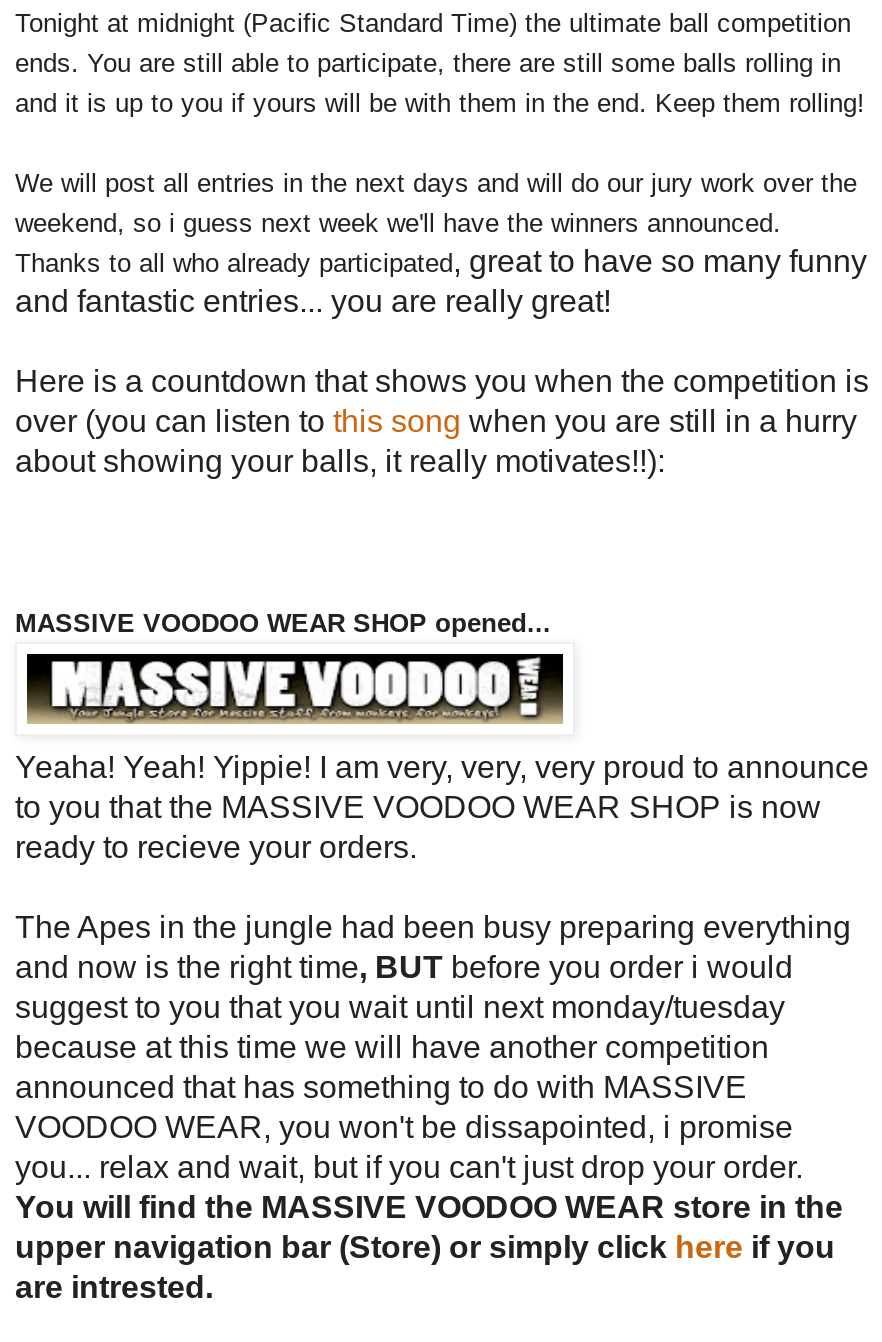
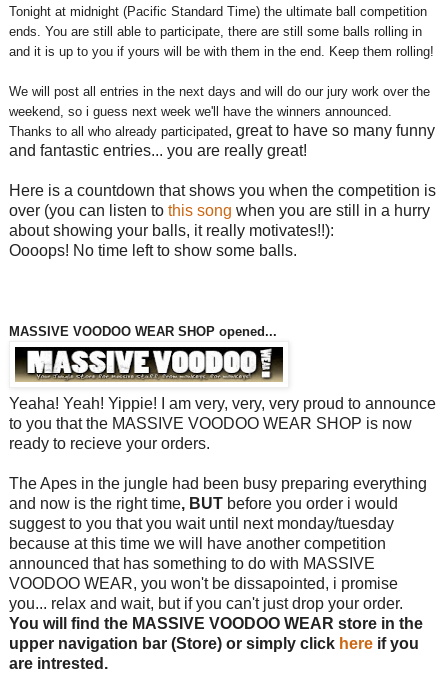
none -> [9,242,297,259] Oooops! No time left to show some balls.

